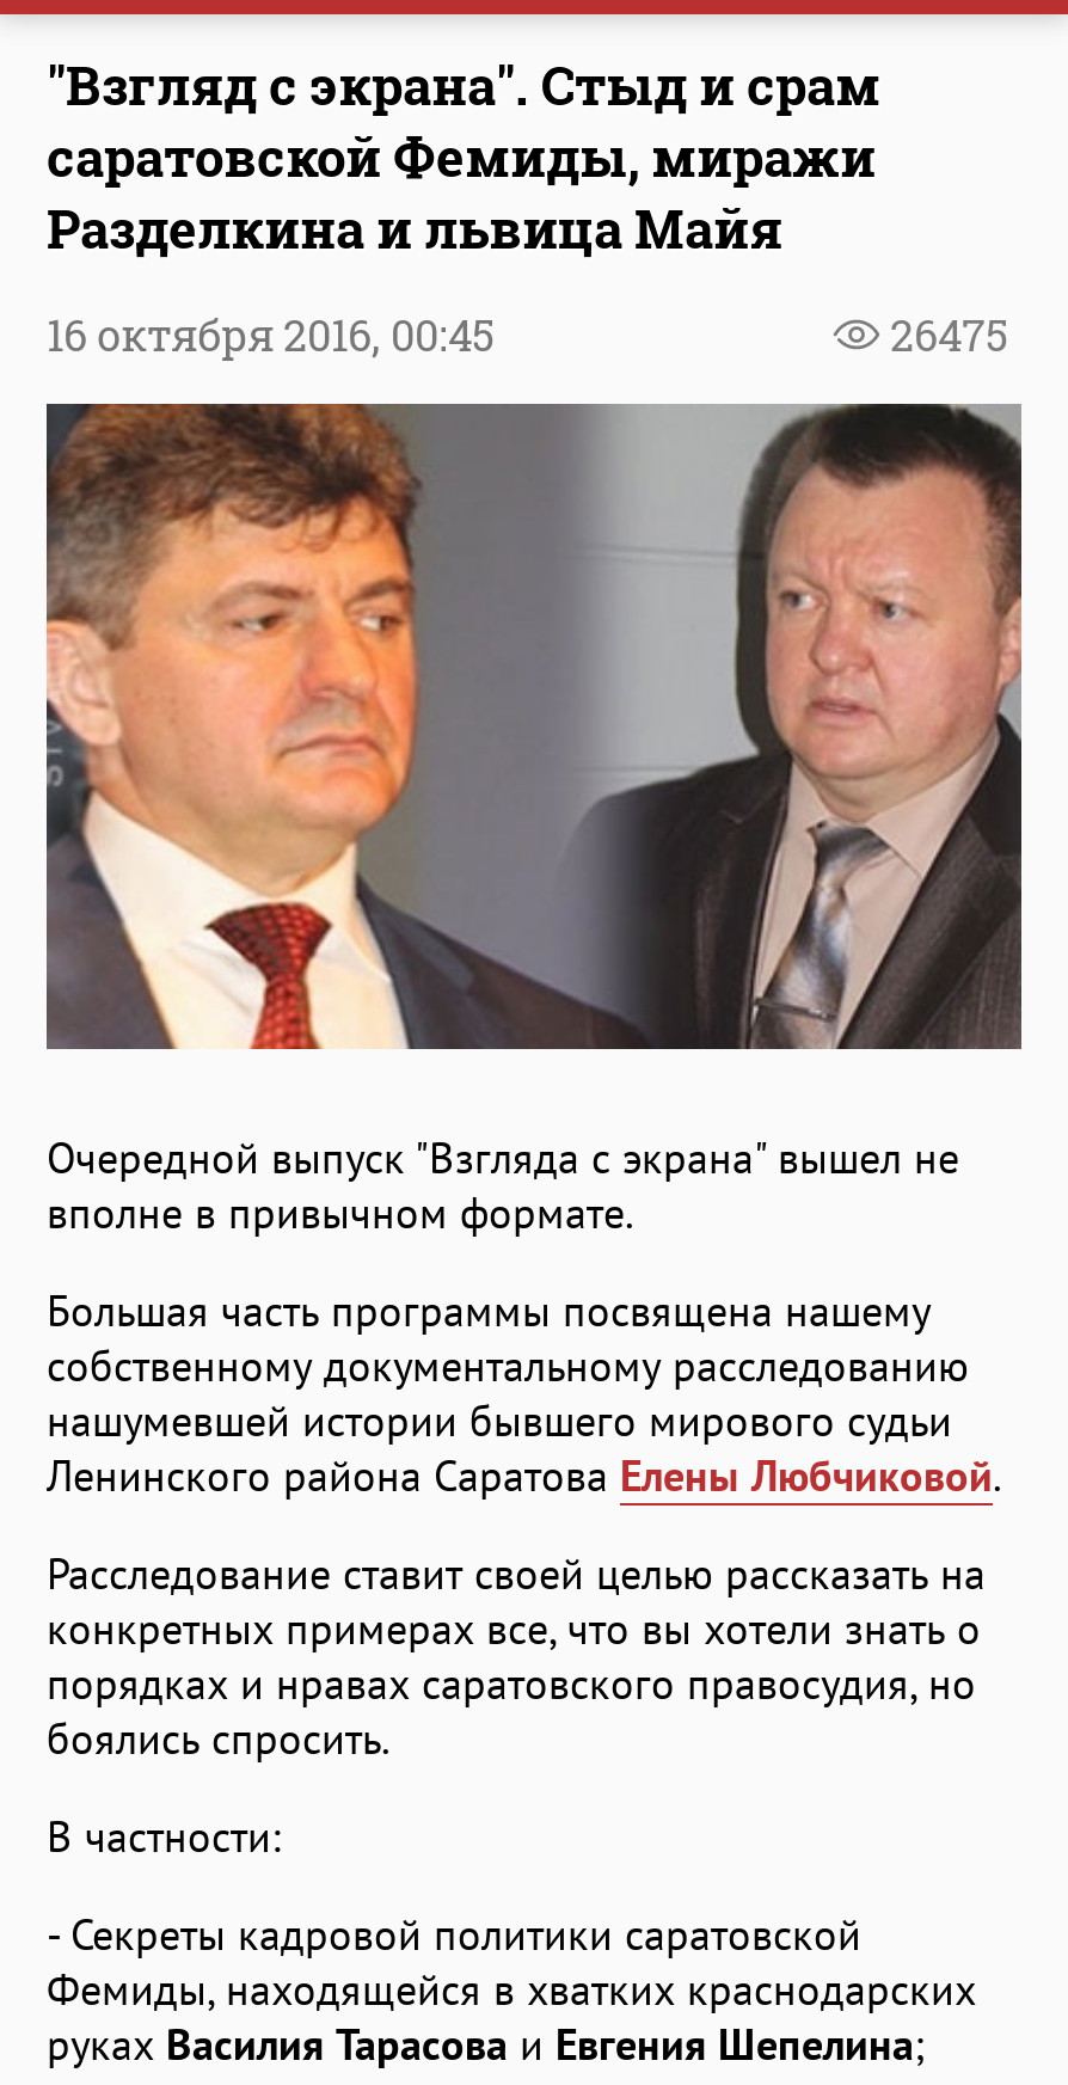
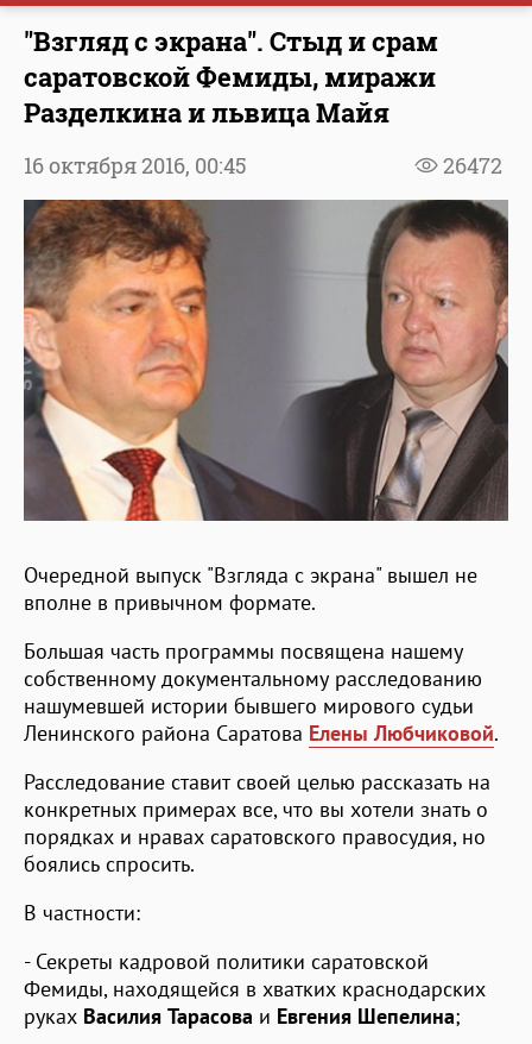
[890,305,1009,362] 26475 -> [443,150,502,179] 26472

